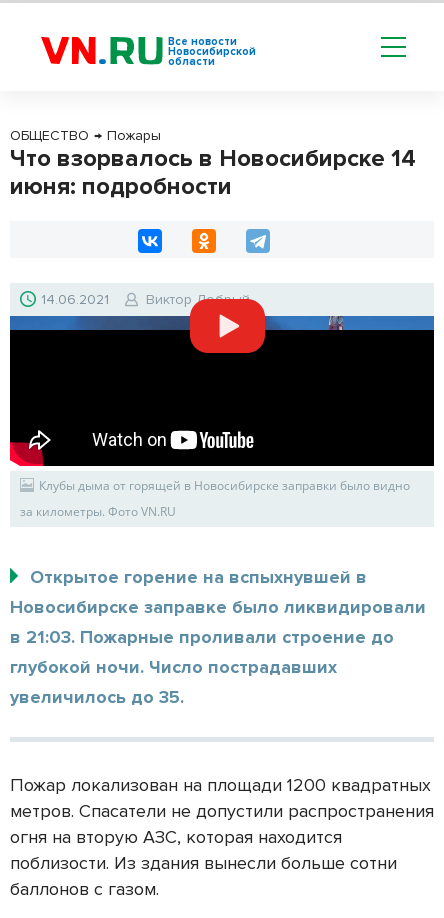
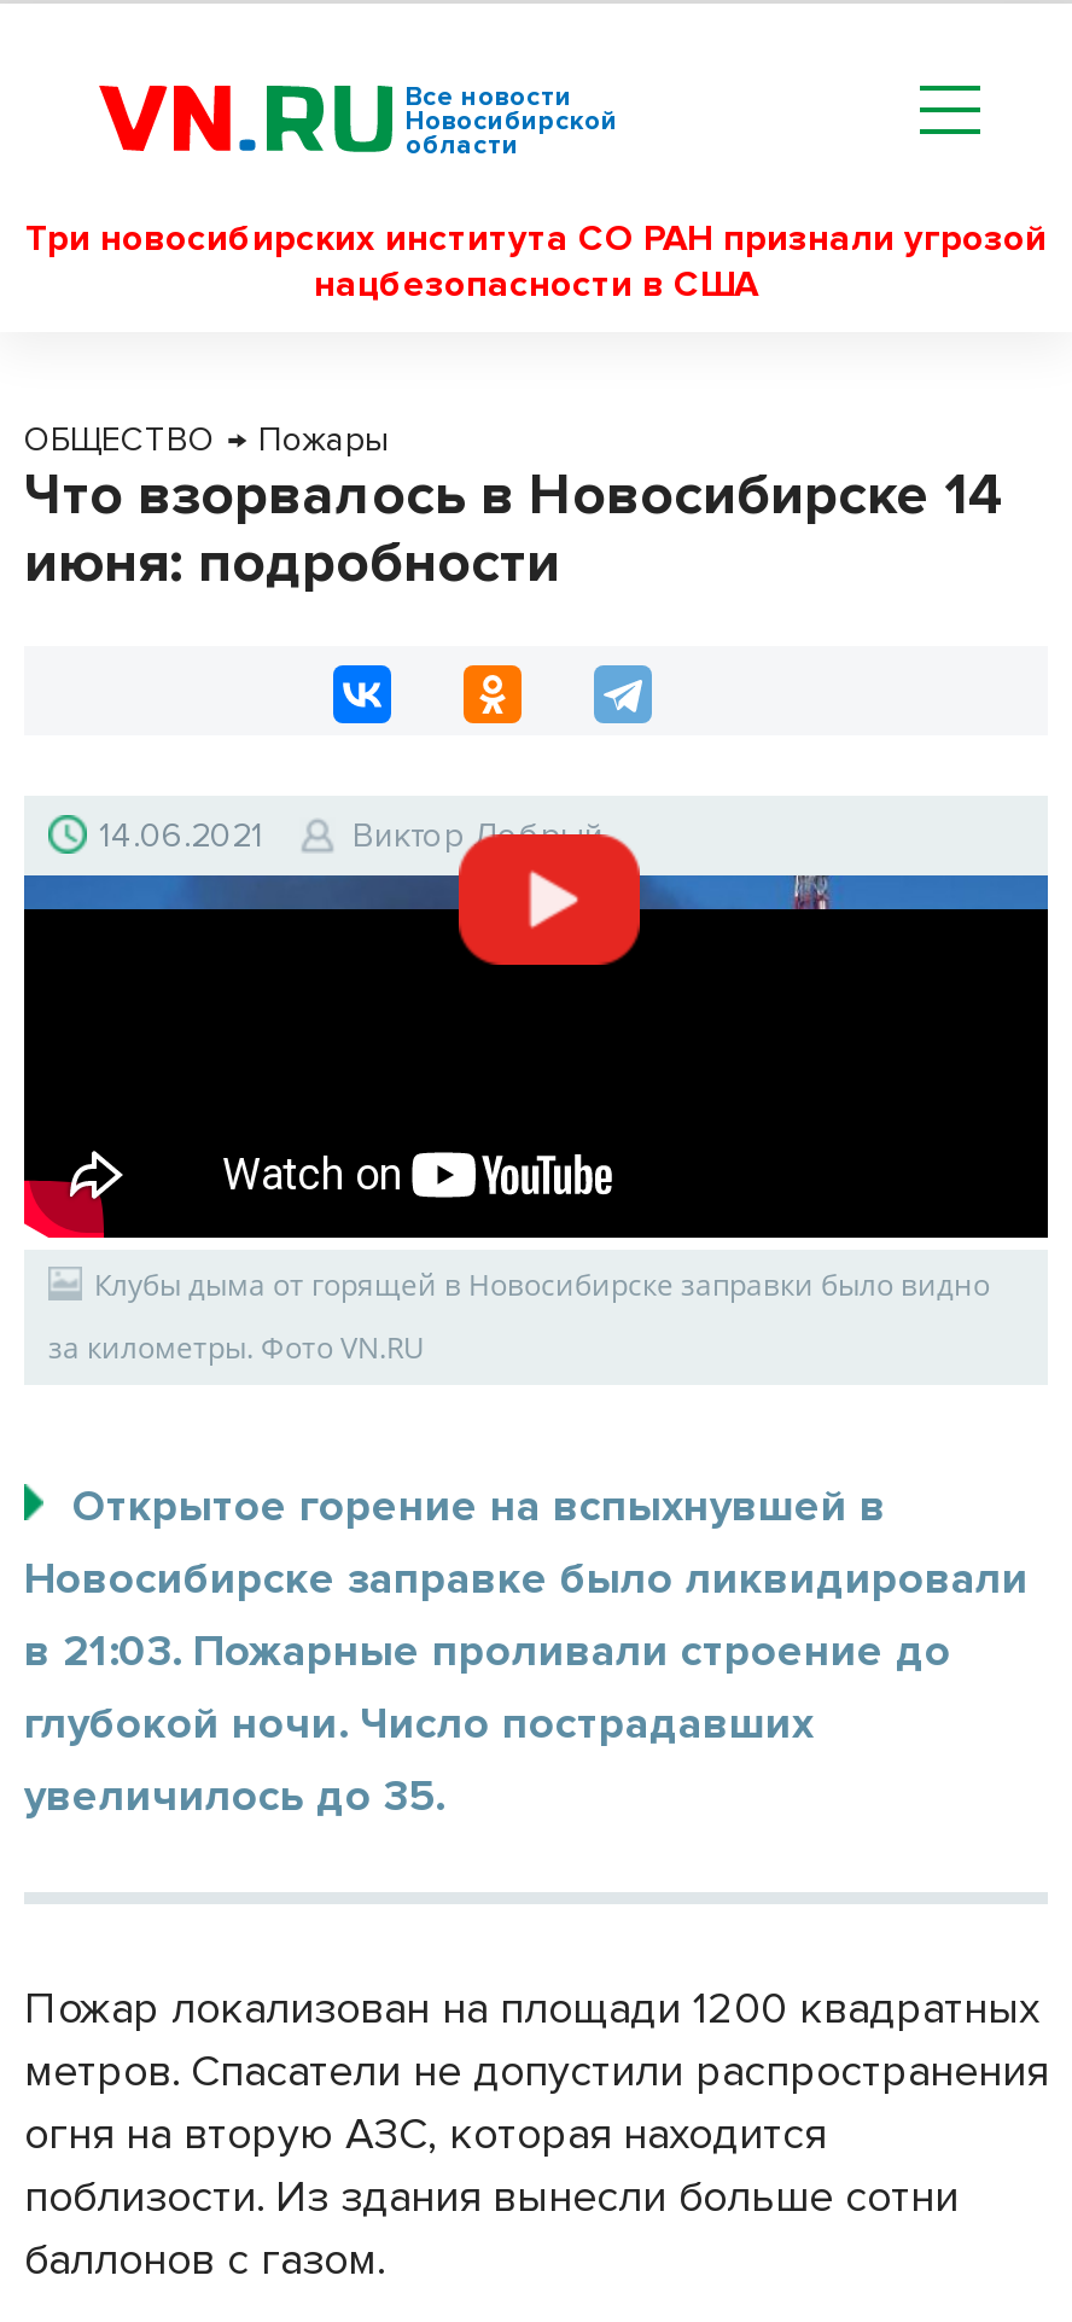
none -> [25,216,1047,305] Три новосибирских института СО РАН признали угрозой | нацбезопасности в США

